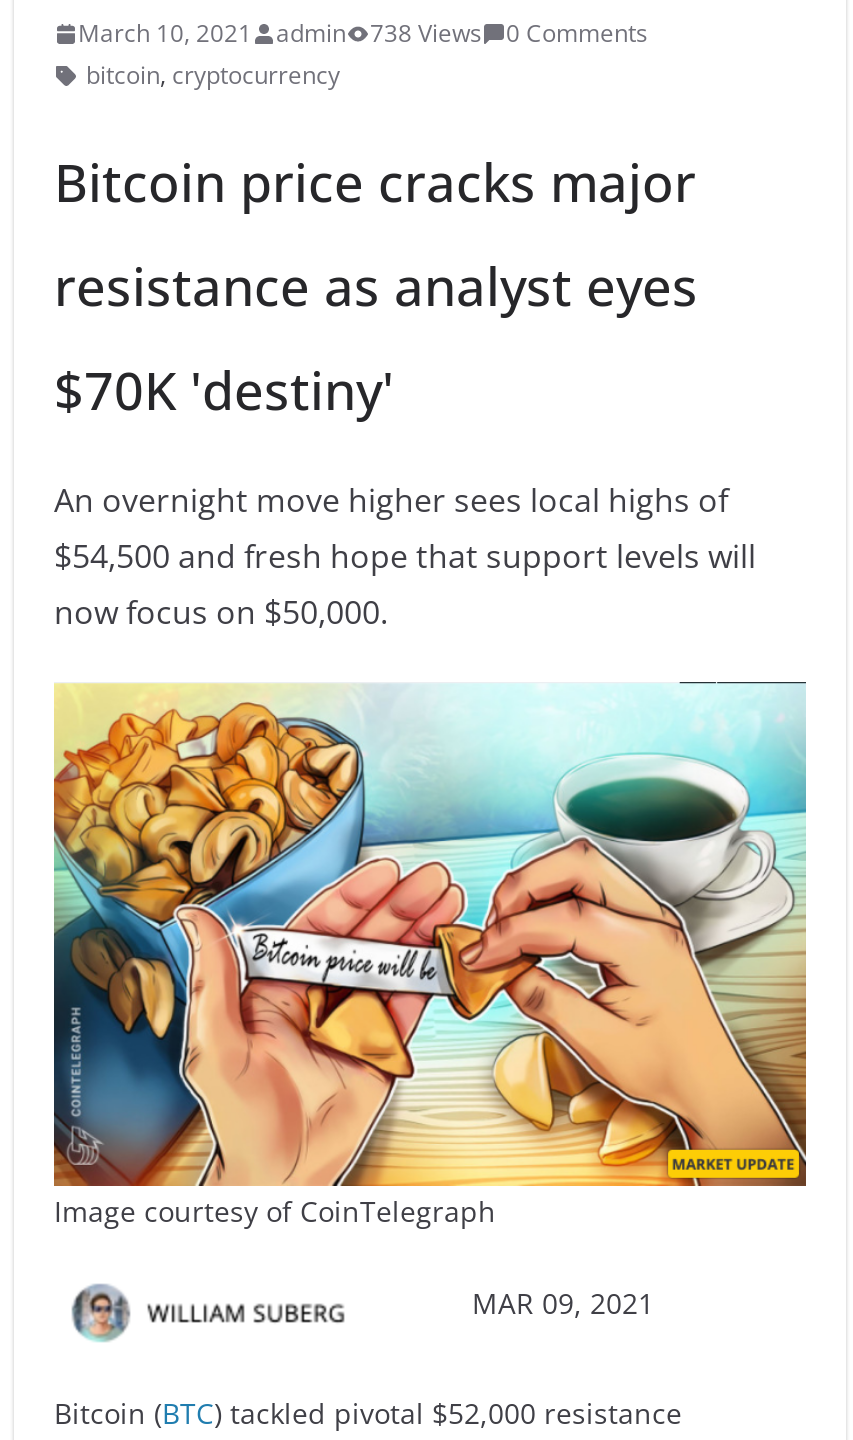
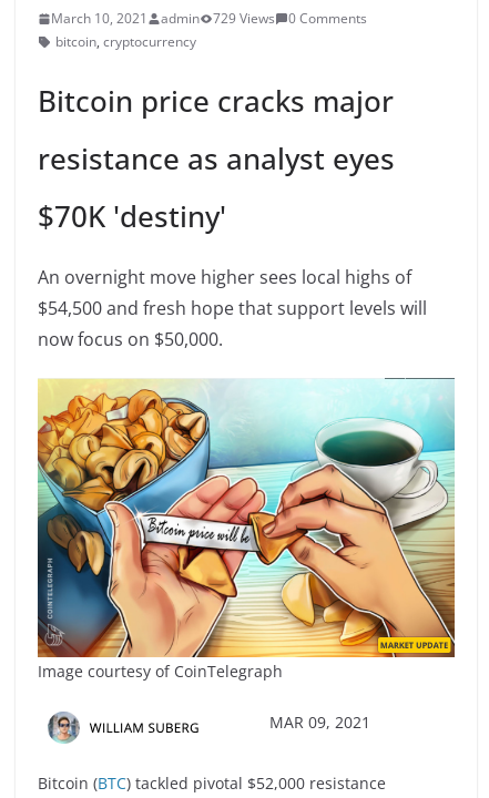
[78,16,648,50] March 10, 2021 admin 738 Views 0 Comments -> [51,9,367,28] March 10, 2021 admin 729 Views 0 Comments

